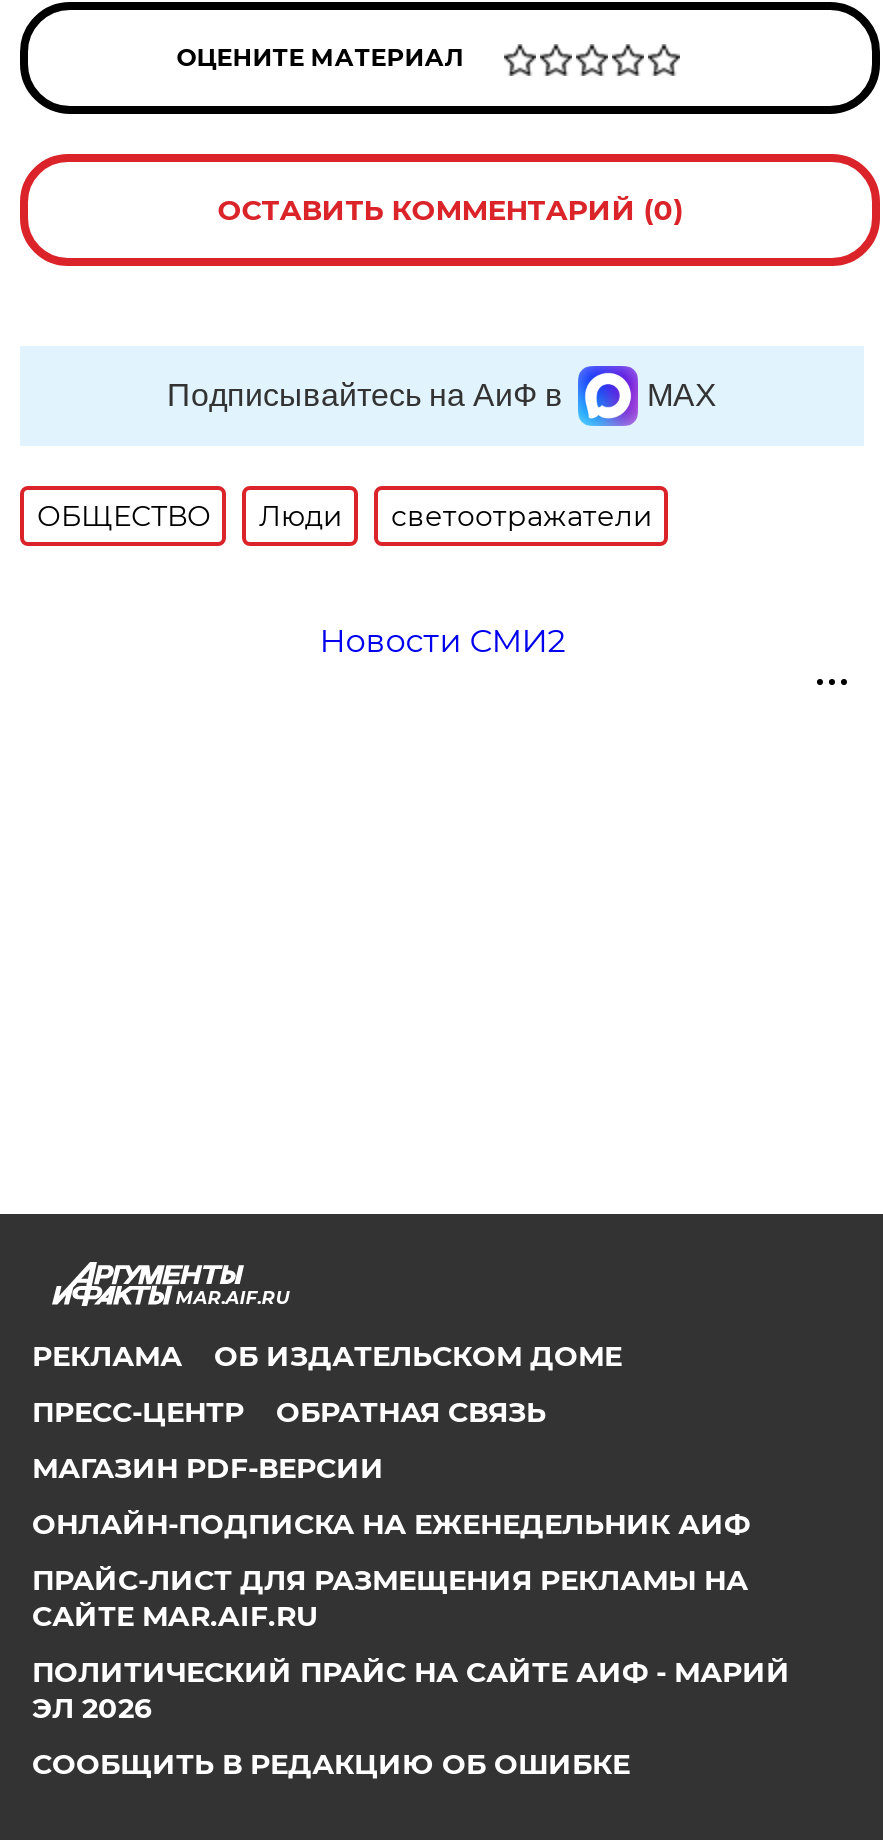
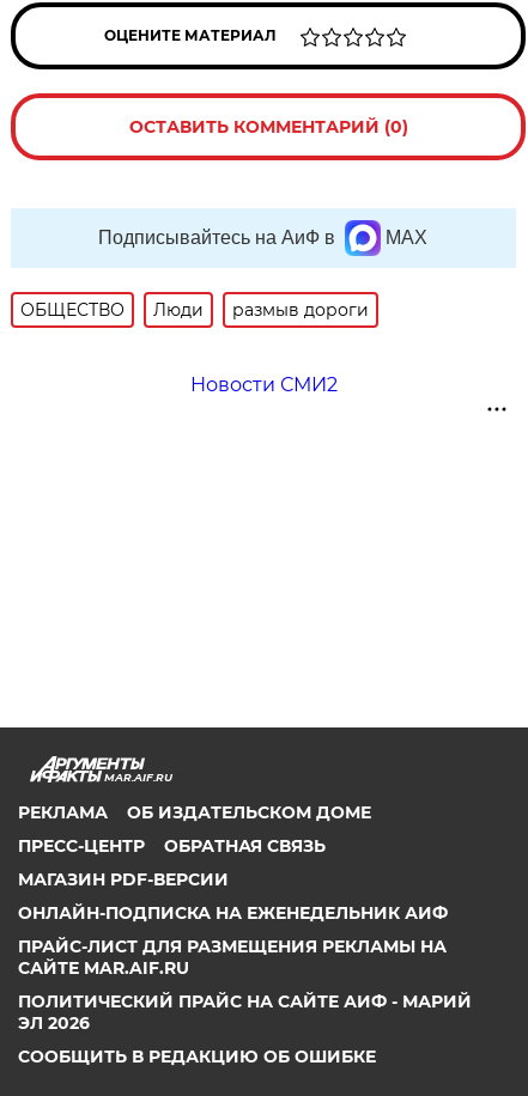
[391,498,653,534] светоотражатели -> [233,299,369,321] размыв дороги

